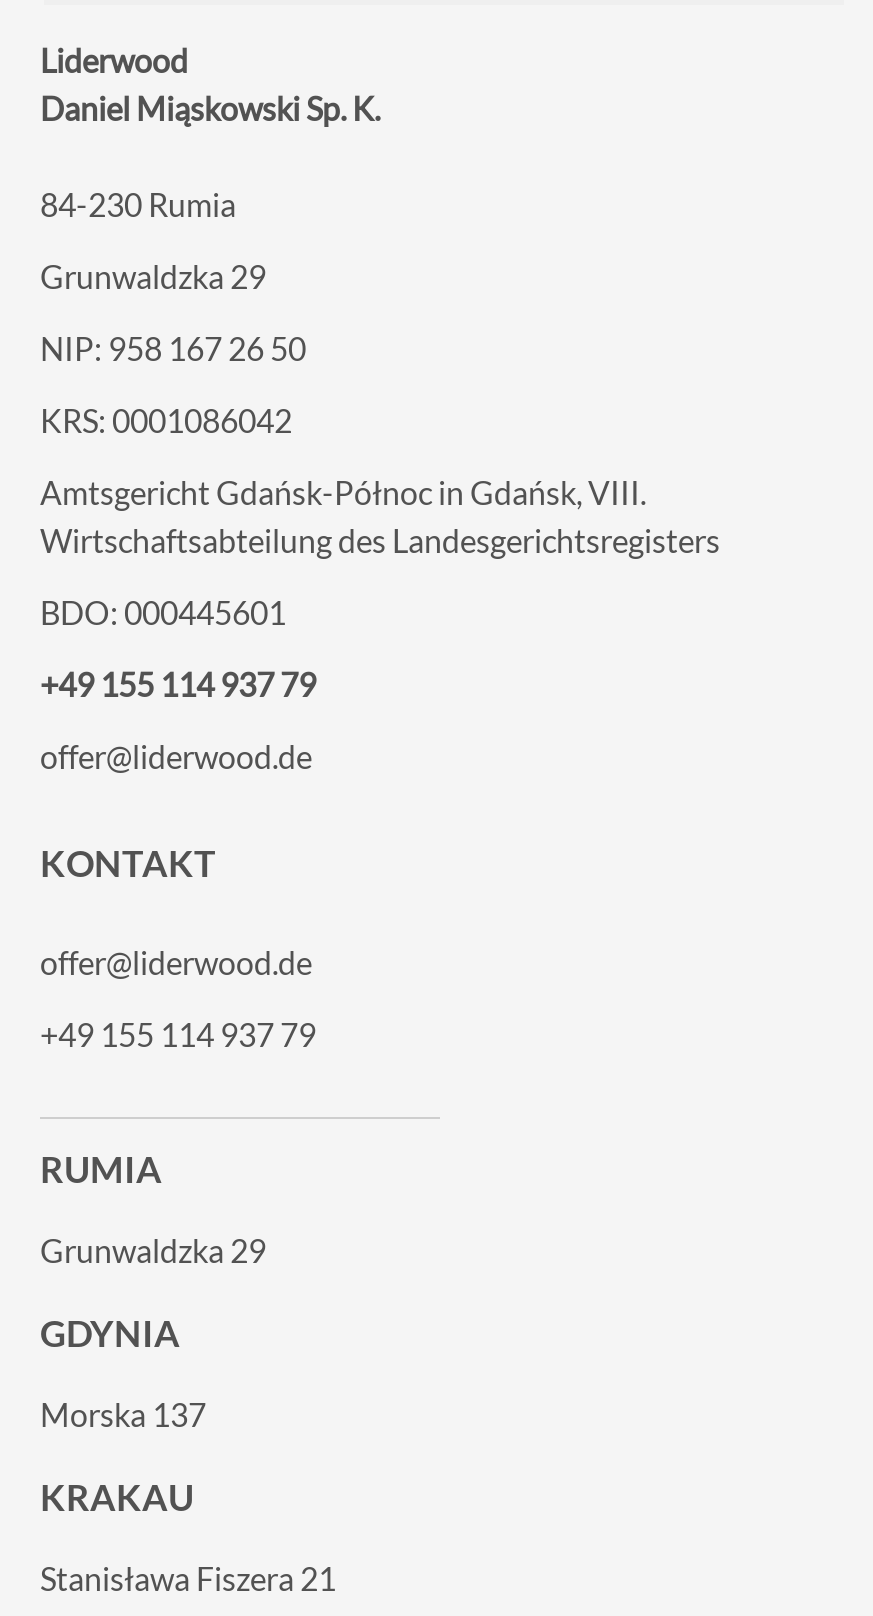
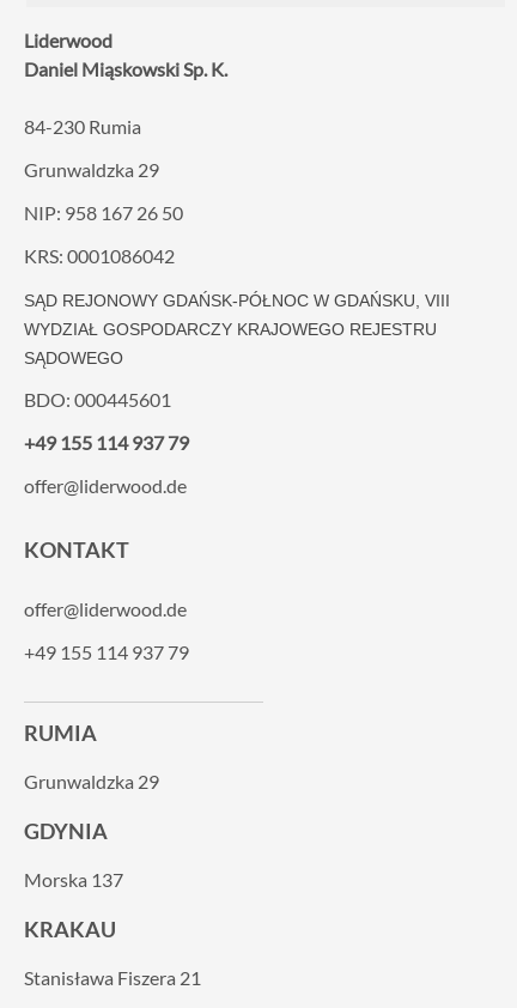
[40,473,720,559] Amtsgericht Gdańsk-Północ in Gdańsk, VIII. | Wirtschaftsabteilung des Landesgerichtsregisters -> [24,291,450,367] SĄD REJONOWY GDAŃSK-PÓŁNOC W GDAŃSKU, VIII | WYDZIAŁ GOSPODARCZY KRAJOWEGO REJESTRU | SĄDOWEGO

